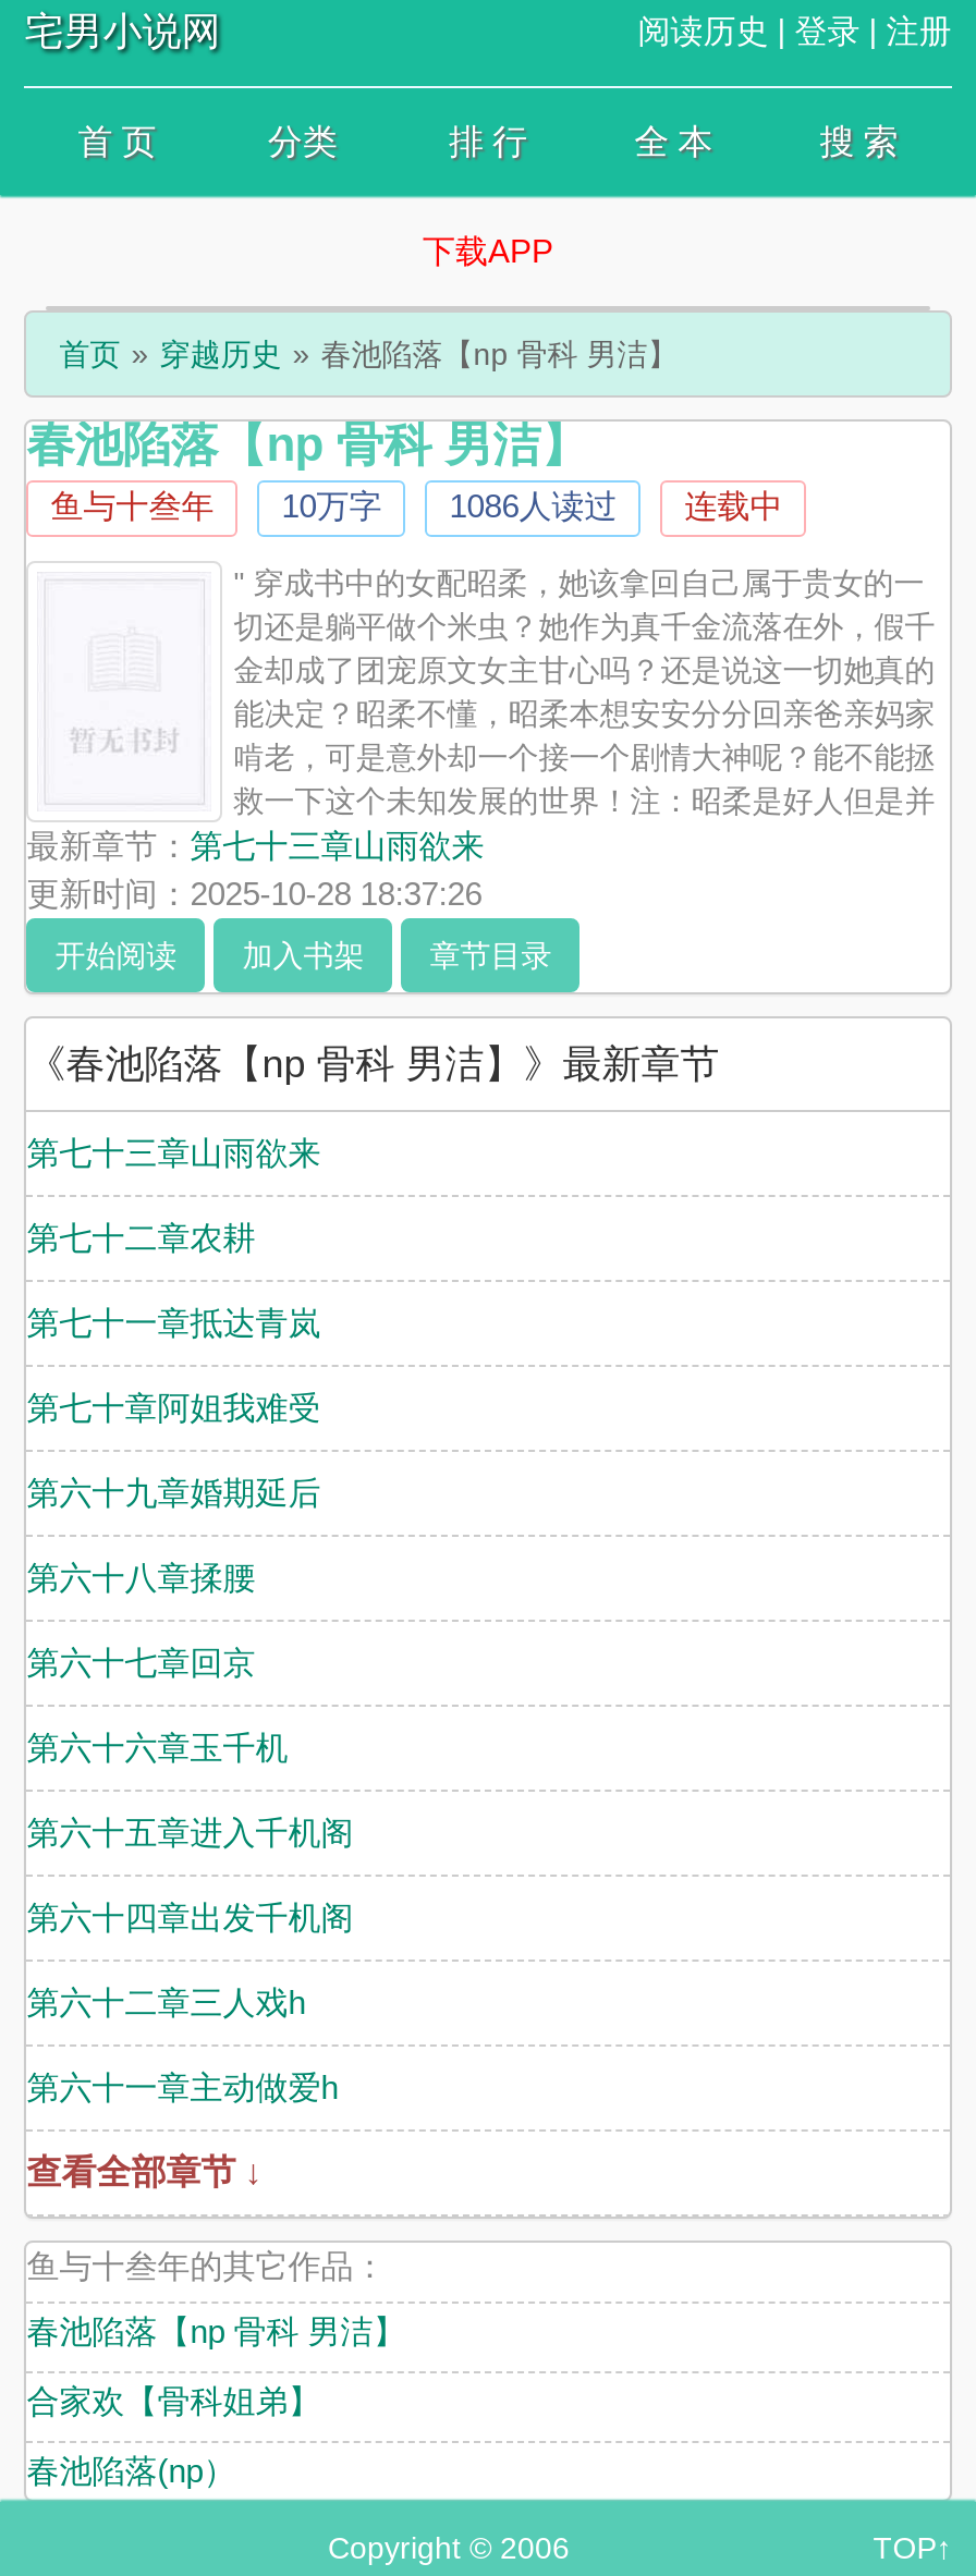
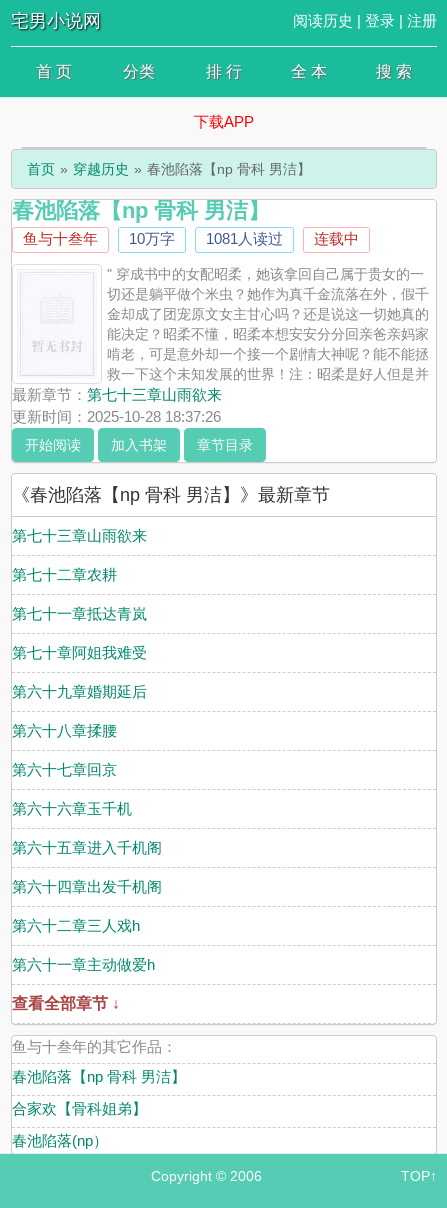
[51,487,783,524] 鱼与十叁年 10万字 1086人读过 连载中 -> [23,230,359,247] 鱼与十叁年 10万字 1081人读过 连载中

